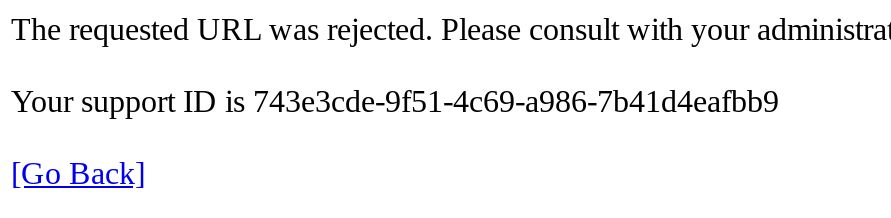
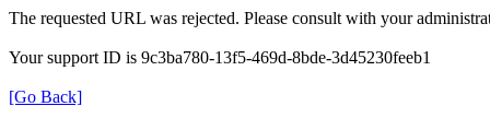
[11,84,779,118] Your support ID is 743e3cde-9f51-4c69-a986-7b41d4eafbb9 -> [9,48,431,67] Your support ID is 9c3ba780-13f5-469d-8bde-3d45230feeb1

